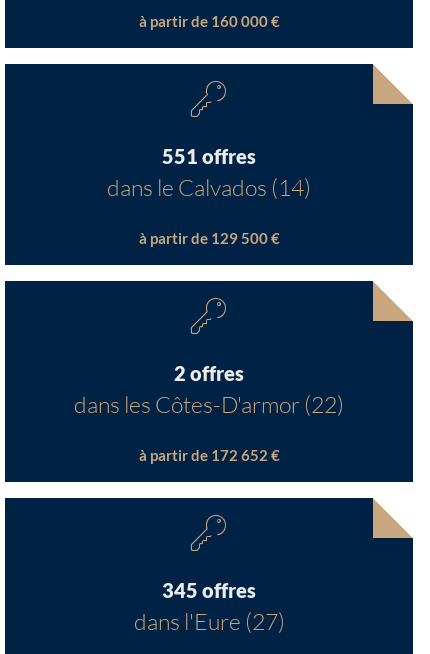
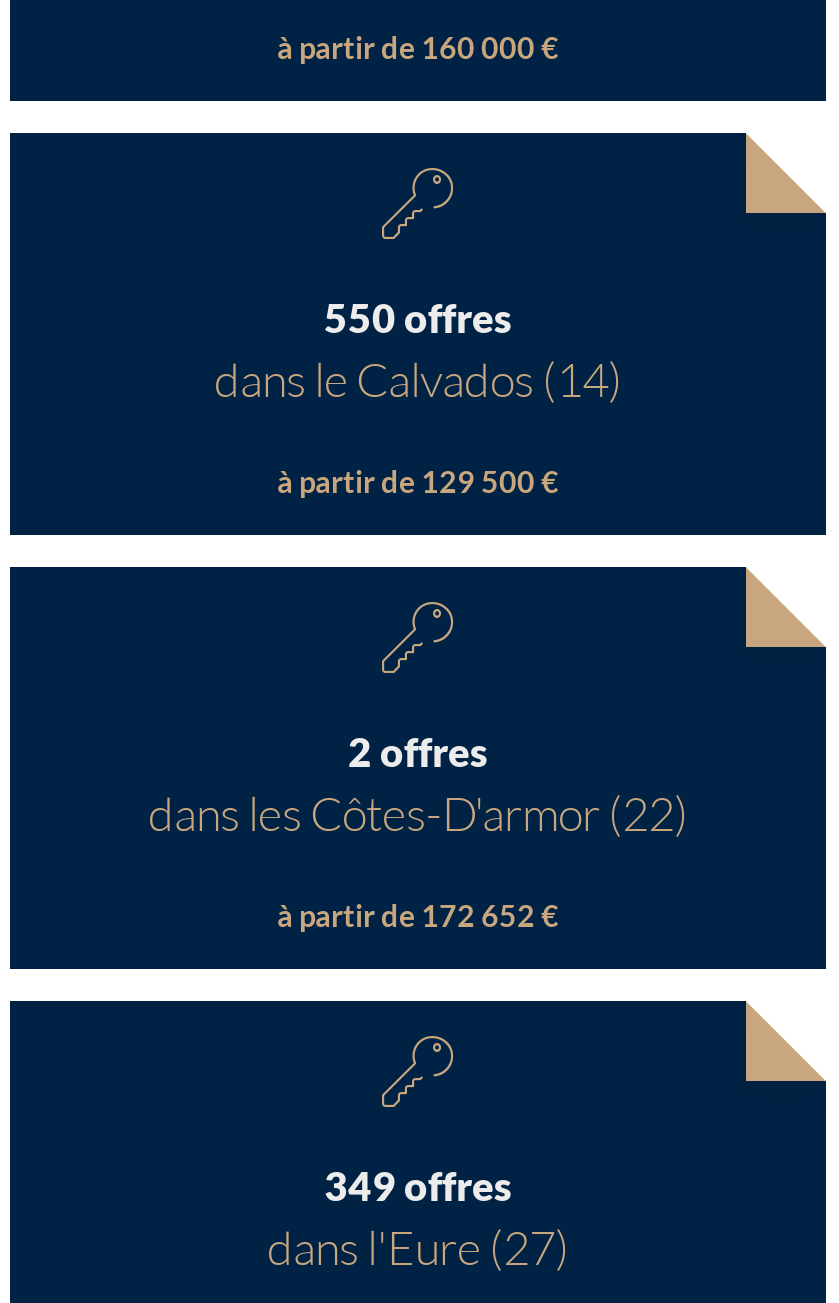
[162,143,256,167] 551 offres -> [324,292,512,340] 550 offres
[162,577,256,601] 345 offres -> [324,1160,512,1208] 349 offres

